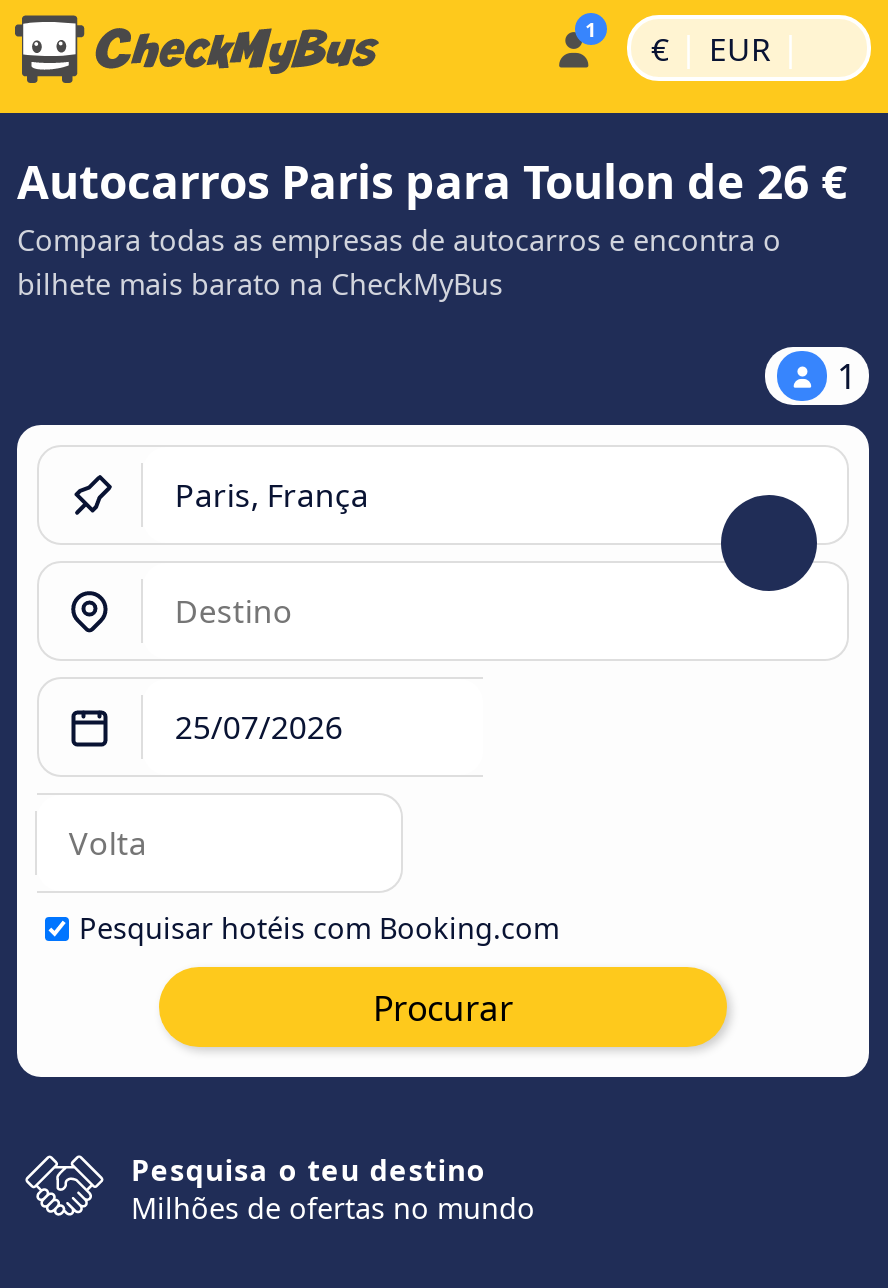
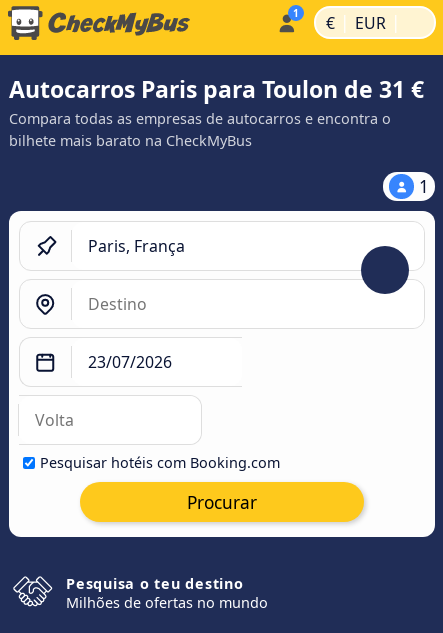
[17,149,847,213] Autocarros Paris para Toulon de 26 € -> [9,73,424,105] Autocarros Paris para Toulon de 31 €

